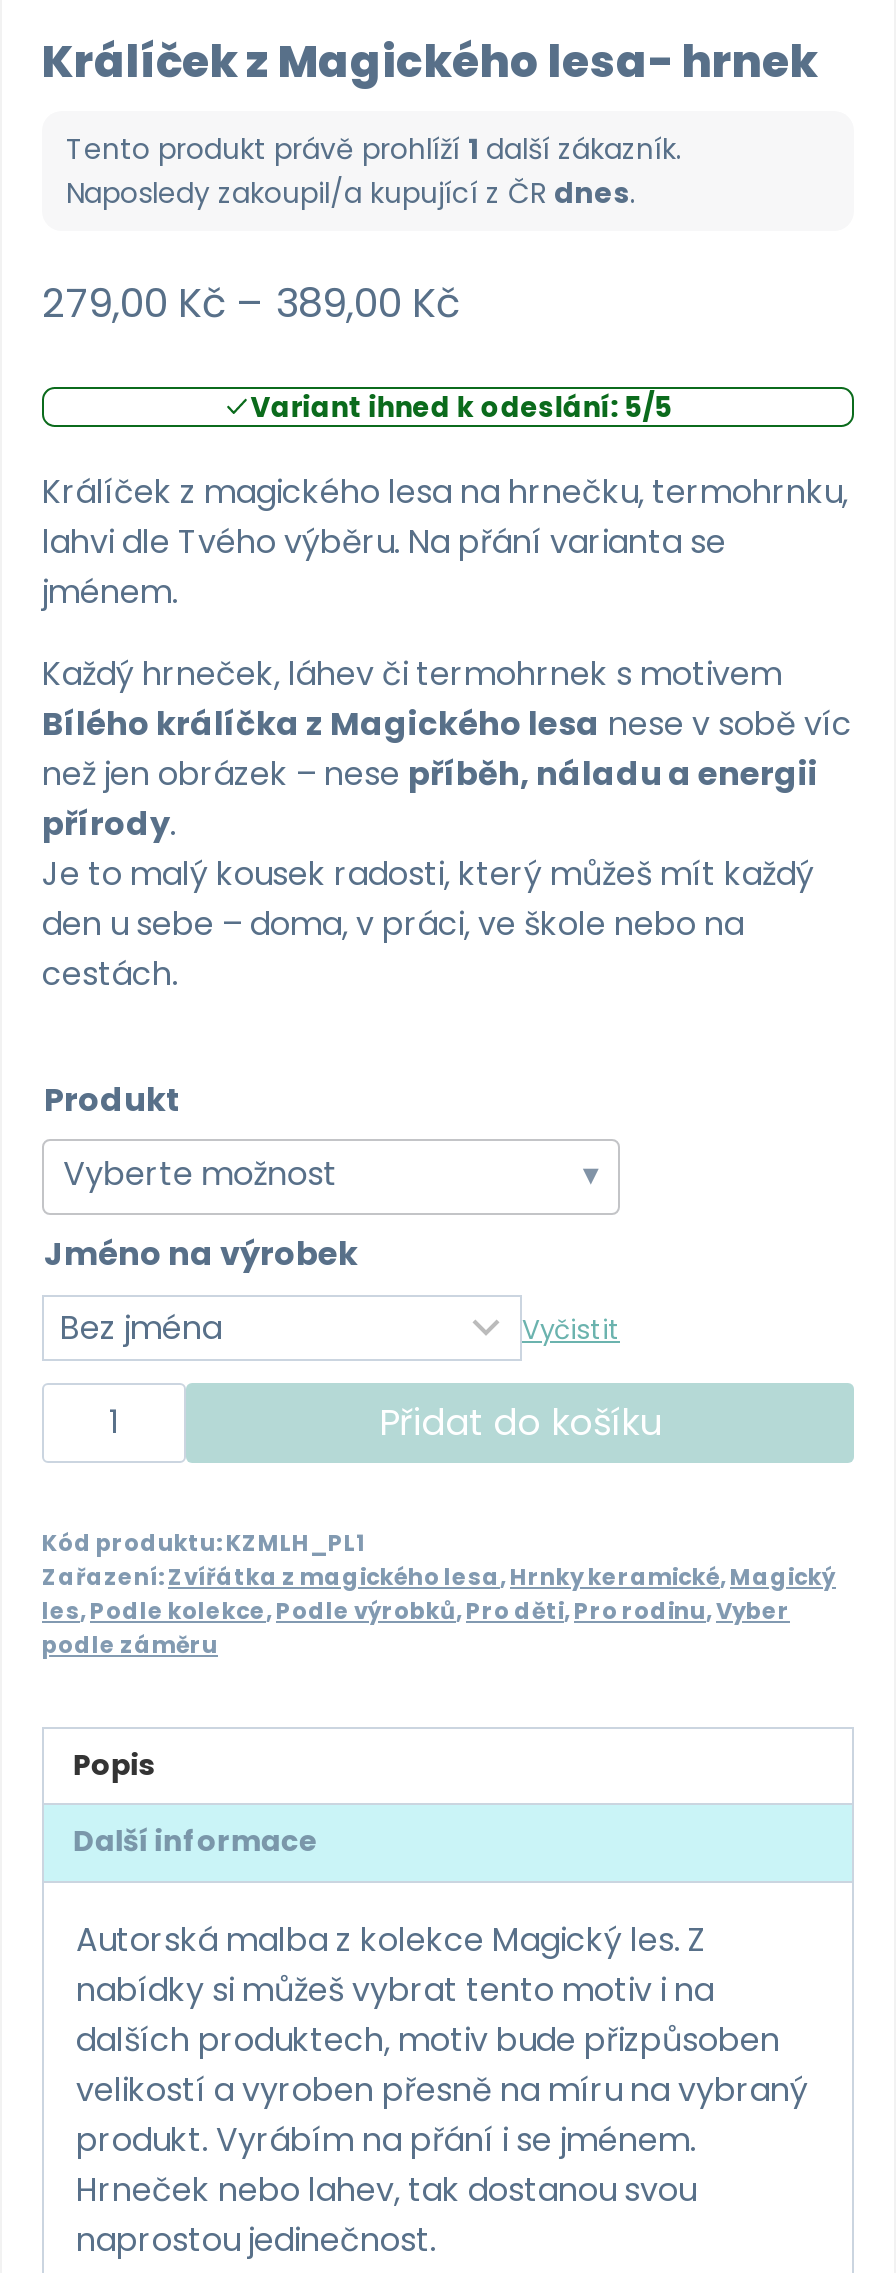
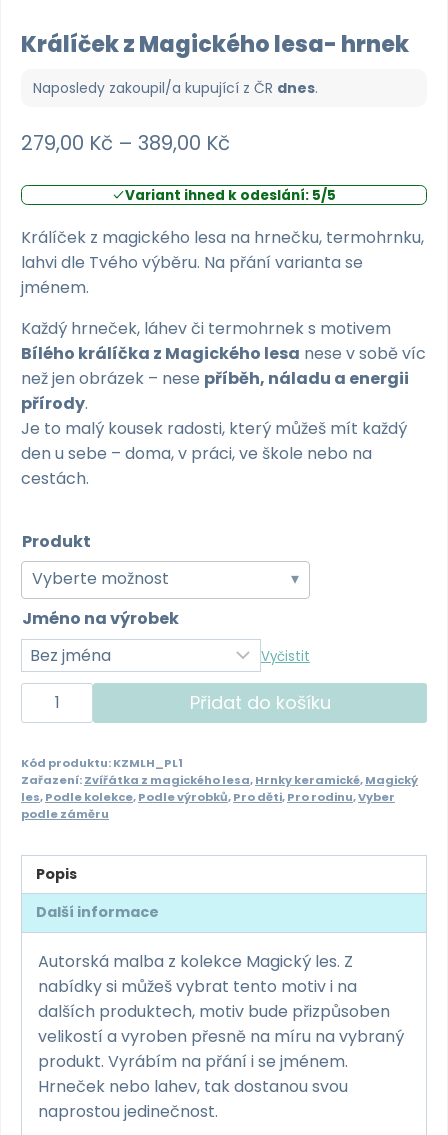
[66,130,682,170] Tento produkt právě prohlíží 1 další zákazník. -> none

